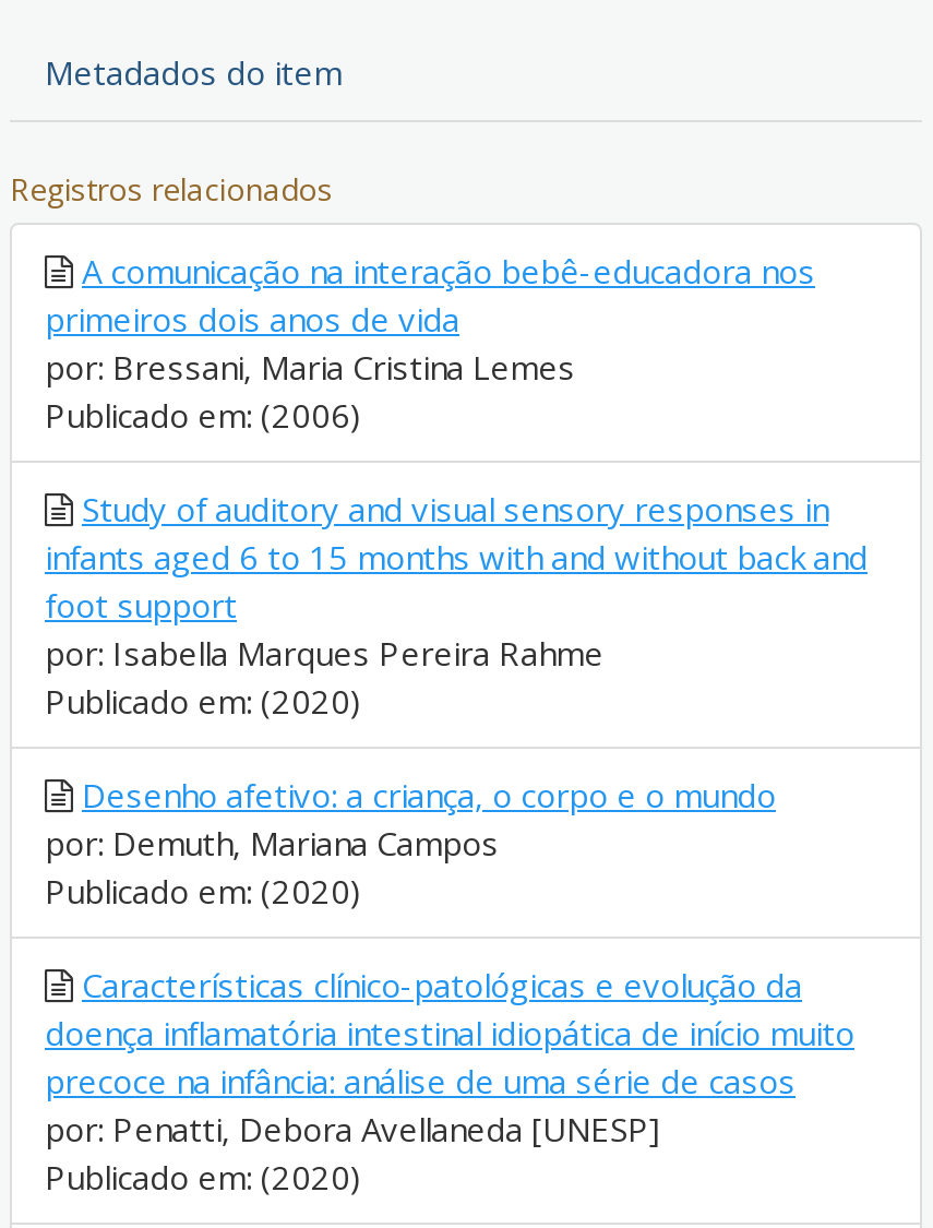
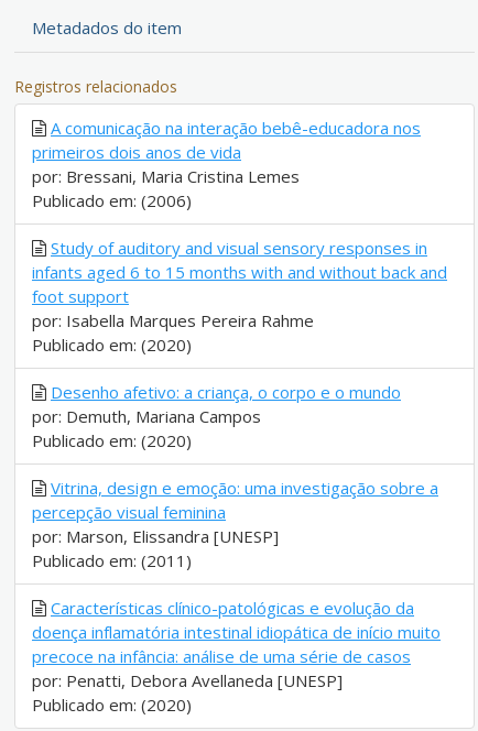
none -> [32,477,438,572] Vitrina, design e emoção: uma investigação sobre a | percepção visual feminina | por: Marson, Elissandra [UNESP] | Publicado em: (2011)

